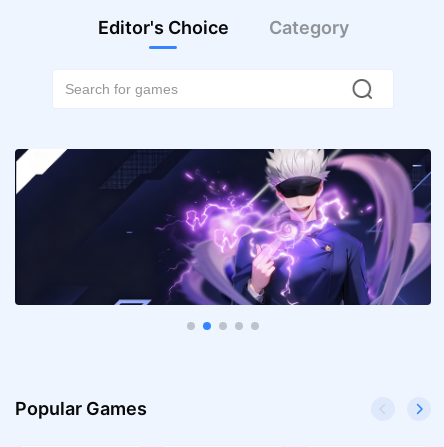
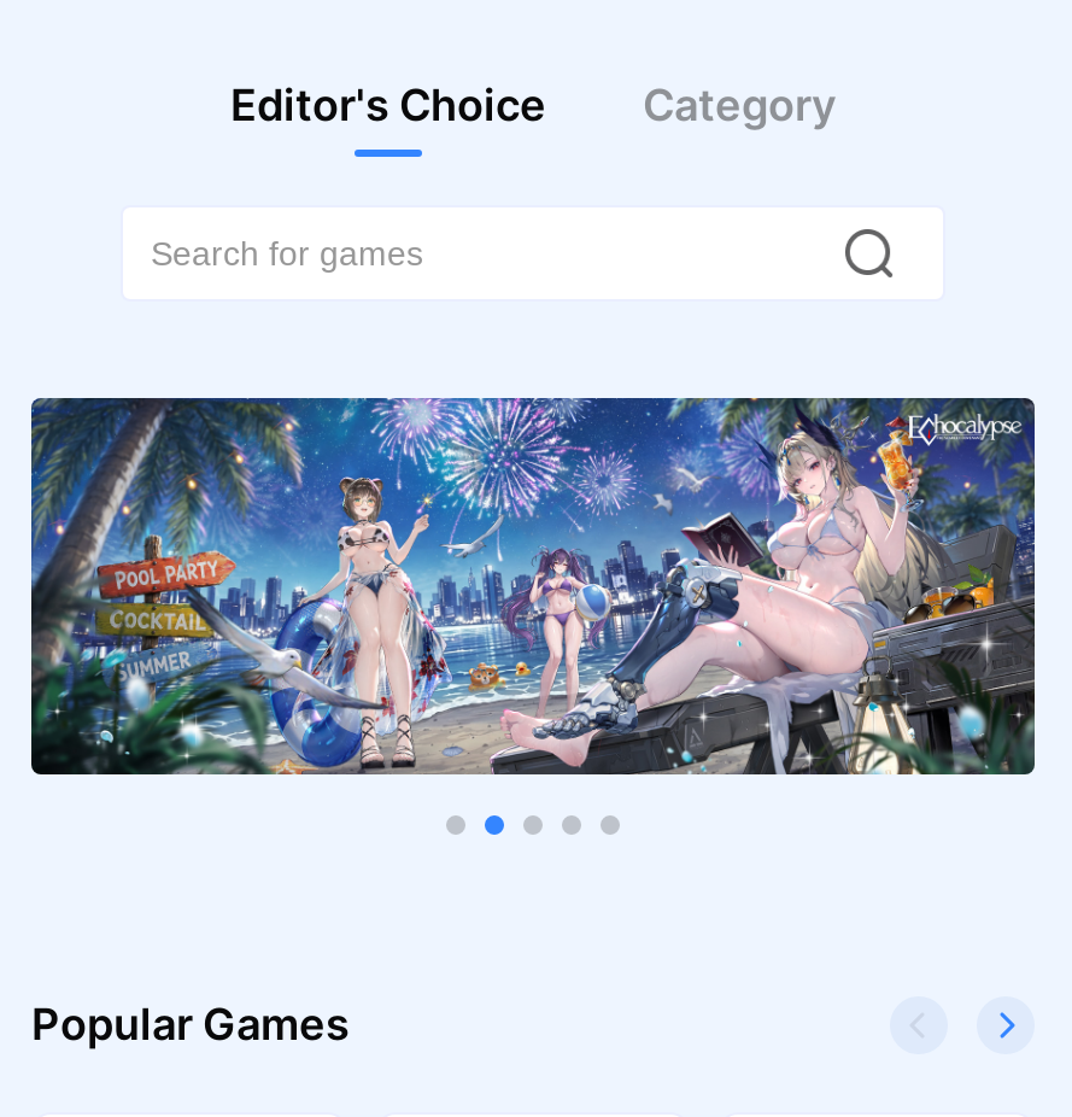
[14,148,432,306] [image] -> [29,396,1037,777] [image]

